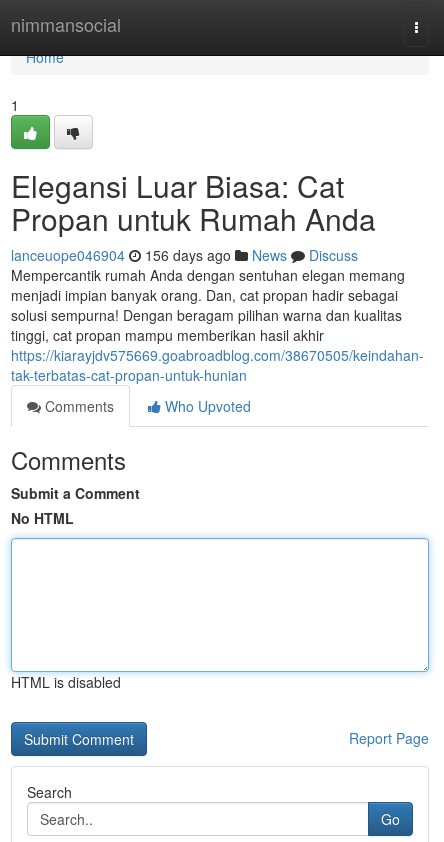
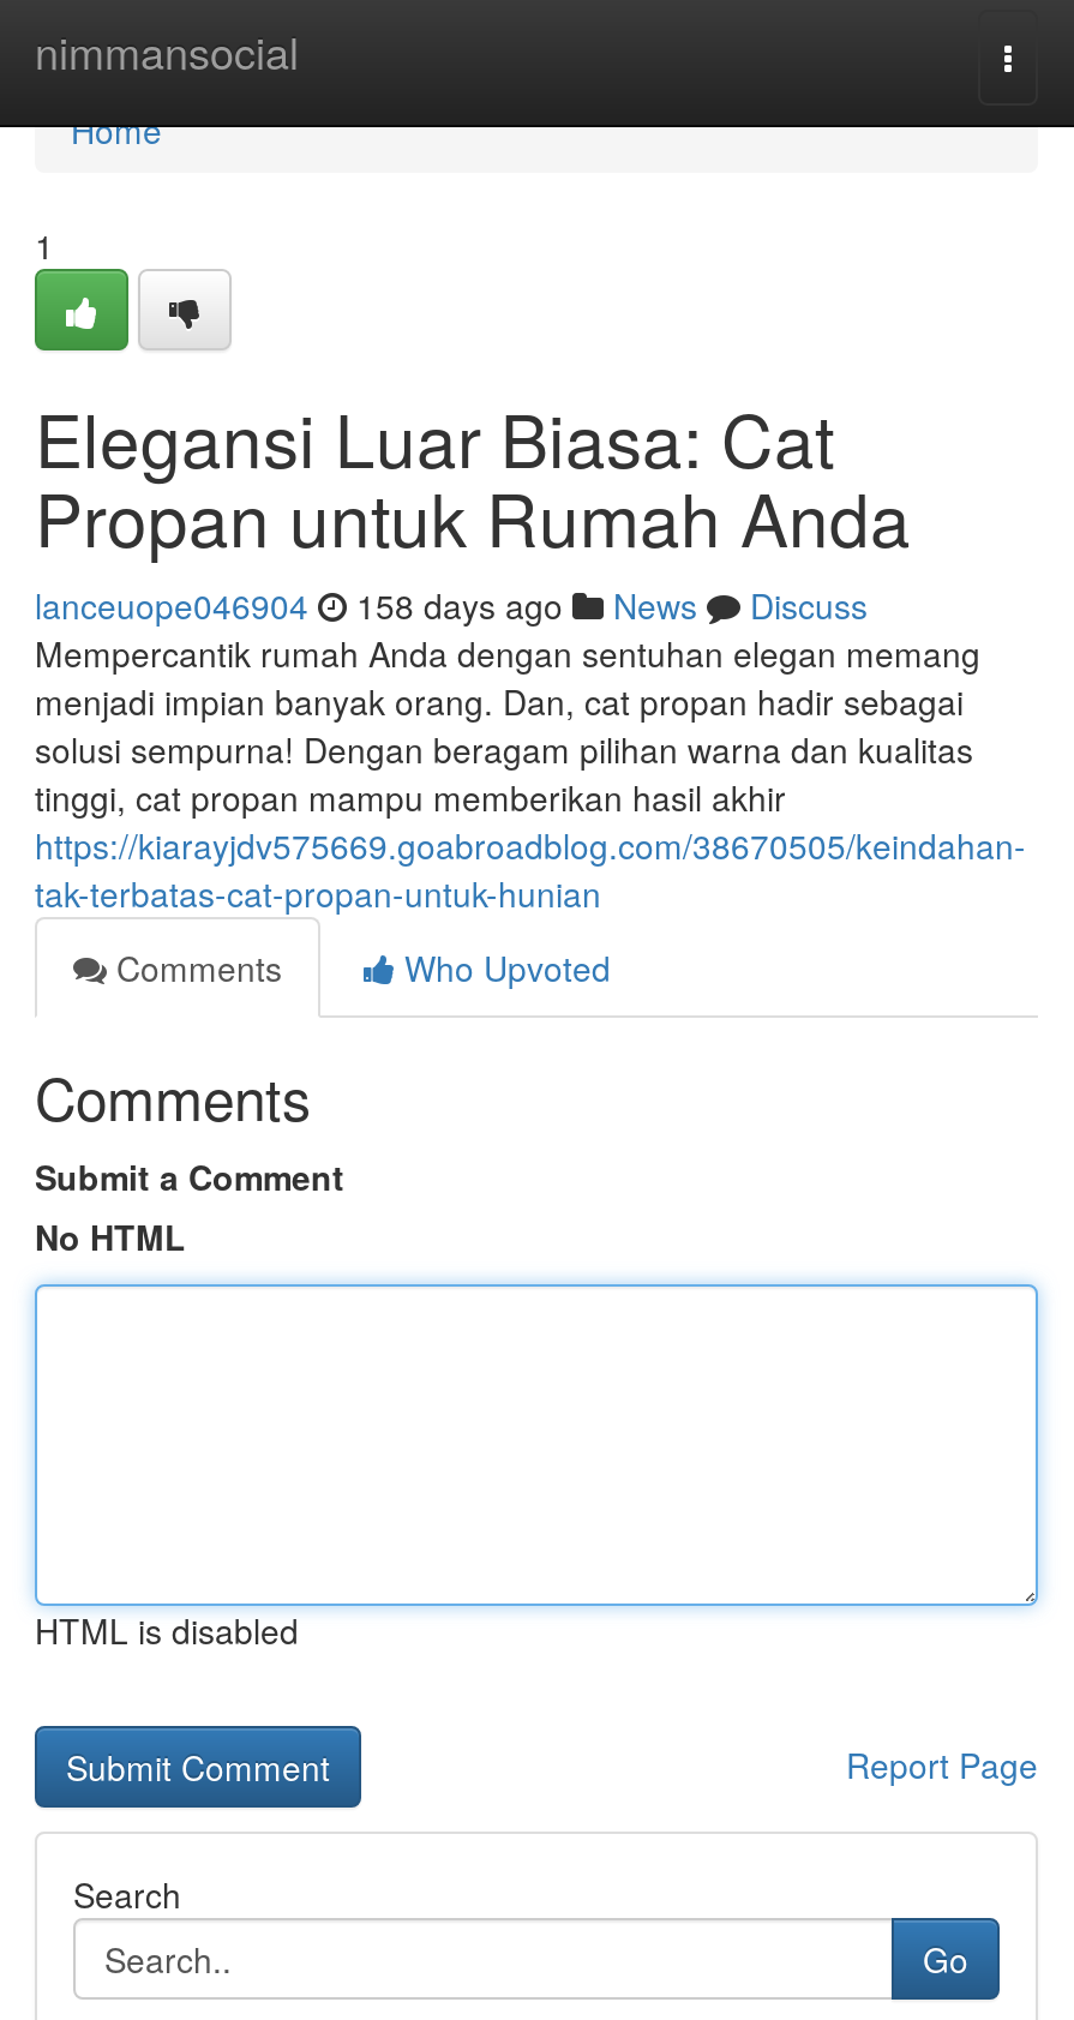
[11,245,358,265] lanceuope046904 156 days ago News Discuss -> [35,581,868,629] lanceuope046904 158 days ago News Discuss

